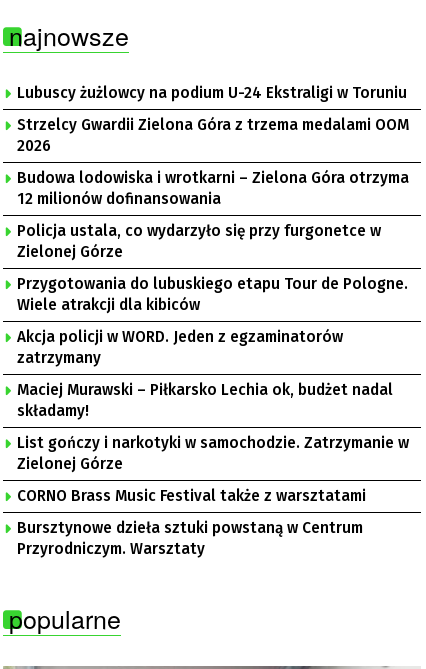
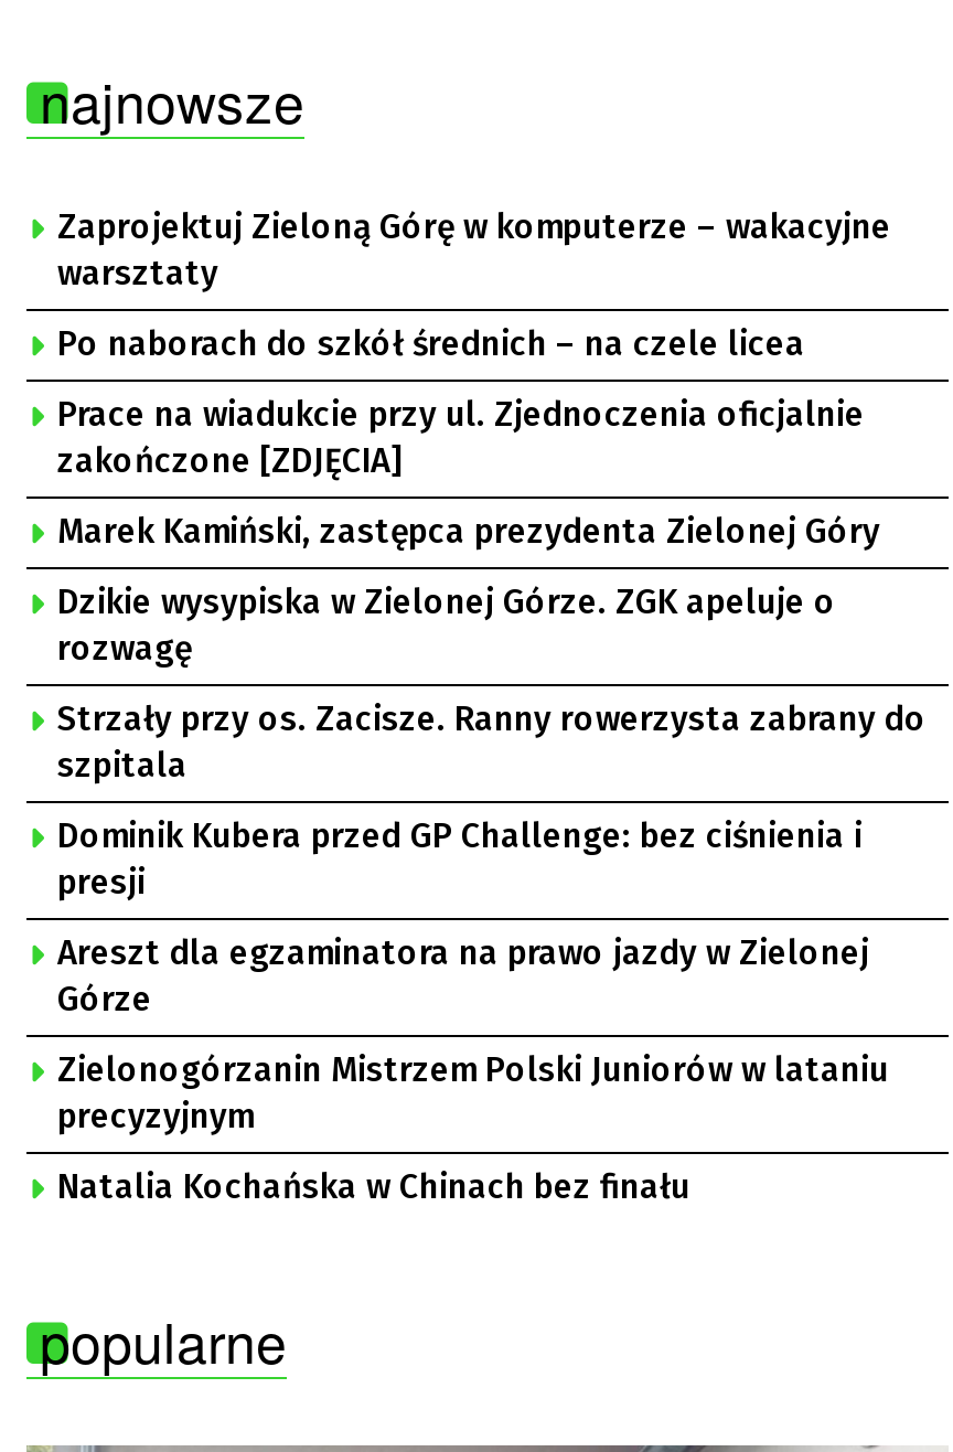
[17,83,408,101] Lubuscy żużlowcy na podium U-24 Ekstraligi w Toruniu -> [57,206,891,292] Zaprojektuj Zieloną Górę w komputerze – wakacyjne | warsztaty
[17,115,409,154] Strzelcy Gwardii Zielona Góra z trzema medalami OOM | 2026 -> [57,323,805,363] Po naborach do szkół średnich – na czele licea
[17,168,409,207] Budowa lodowiska i wrotkarni – Zielona Góra otrzyma | 12 milionów dofinansowania -> [57,394,865,480] Prace na wiadukcie przy ul. Zjednoczenia oficjalnie | zakończone [ZDJĘCIA]
[17,221,381,260] Policja ustala, co wydarzyło się przy furgonetce w | Zielonej Górze -> [57,511,880,551] Marek Kamiński, zastępca prezydenta Zielonej Góry
[17,274,408,313] Przygotowania do lubuskiego etapu Tour de Pologne. | Wiele atrakcji dla kibiców -> [57,581,836,668] Dzikie wysypiska w Zielonej Górze. ZGK apeluje o | rozwagę
[17,327,343,366] Akcja policji w WORD. Jeden z egzaminatorów | zatrzymany -> [57,698,927,784] Strzały przy os. Zacisze. Ranny rowerzysta zabrany do | szpitala
[17,380,393,419] Maciej Murawski – Piłkarsko Lechia ok, budżet nadal | składamy! -> [57,815,863,901] Dominik Kubera przed GP Challenge: bez ciśnienia i | presji
[17,433,409,472] List gończy i narkotyki w samochodzie. Zatrzymanie w | Zielonej Górze -> [57,932,869,1018] Areszt dla egzaminatora na prawo jazdy w Zielonej | Górze
[17,486,366,504] CORNO Brass Music Festival także z warsztatami -> [57,1049,889,1135] Zielonogórzanin Mistrzem Polski Juniorów w lataniu | precyzyjnym
[17,518,363,557] Bursztynowe dzieła sztuki powstaną w Centrum | Przyrodniczym. Warsztaty -> [57,1166,690,1206] Natalia Kochańska w Chinach bez finału

